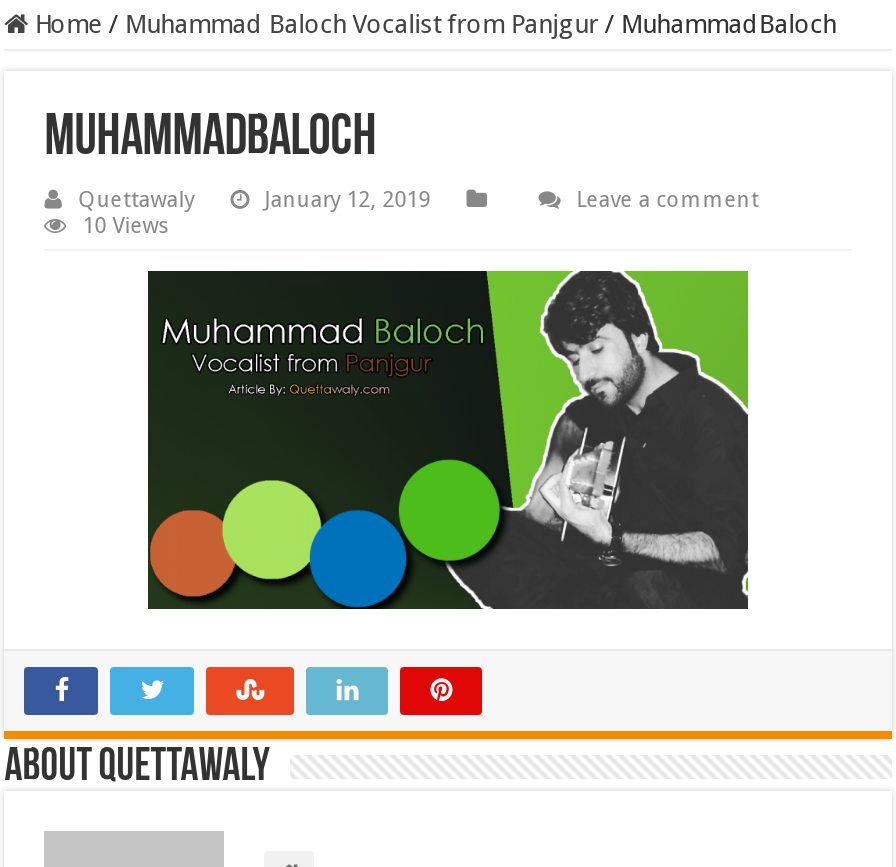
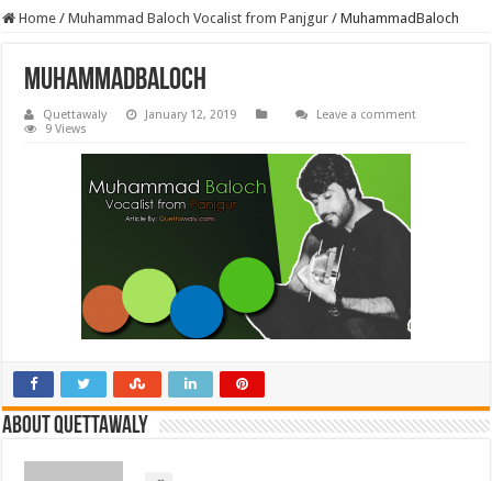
[82,214,170,240] 10 Views -> [45,122,87,137] 9 Views

